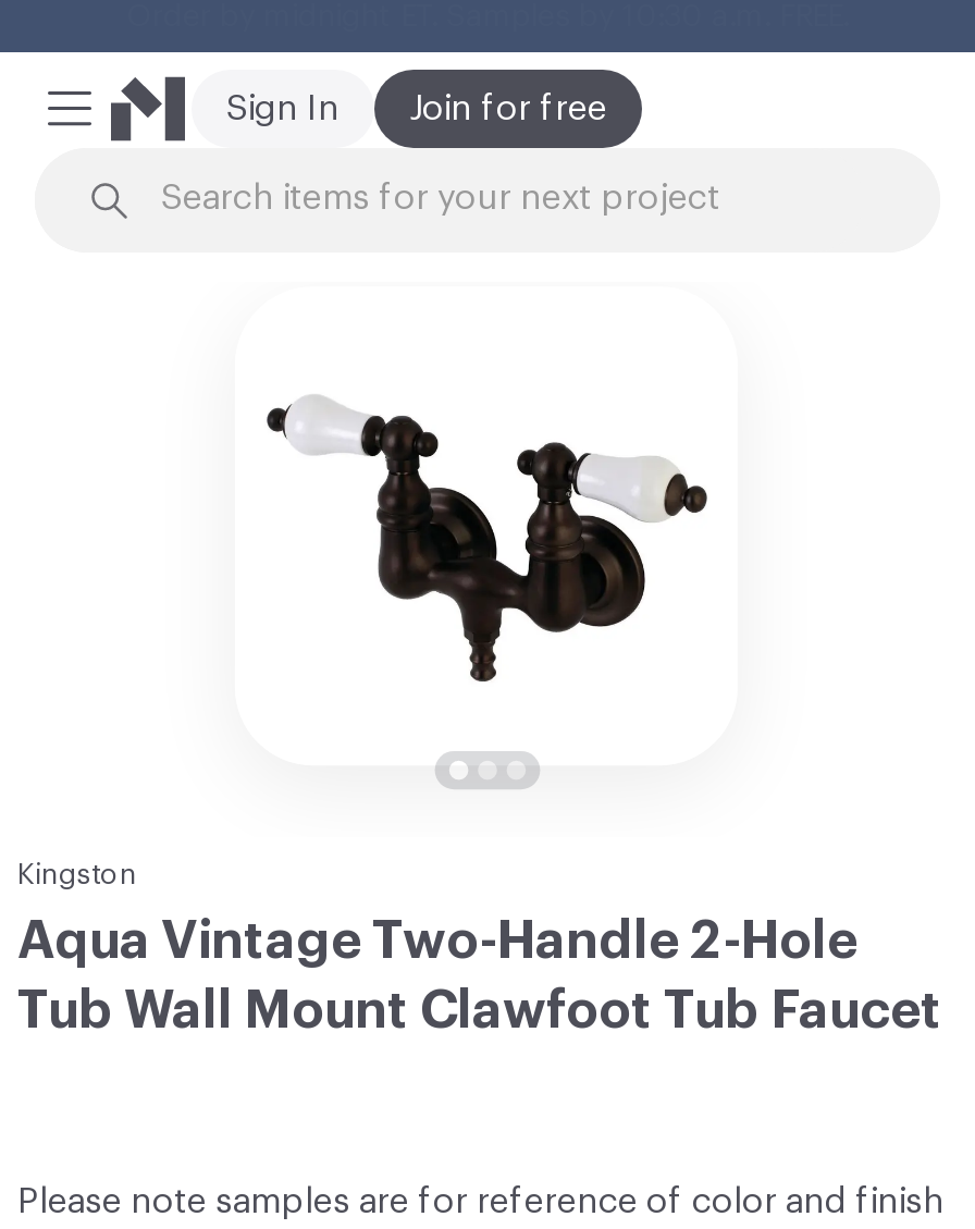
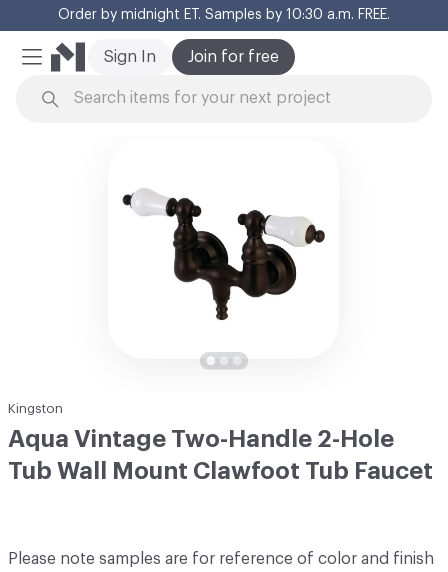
none -> [58,8,390,22] Order by midnight ET. Samples by 10:30 a.m. FREE.

